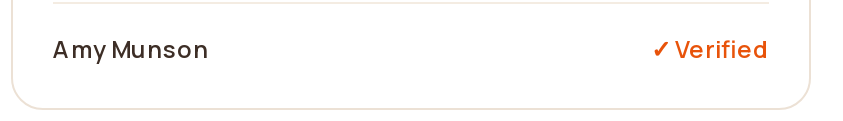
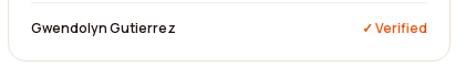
[53,32,209,66] Amy Munson -> [31,19,176,37] Gwendolyn Gutierrez

